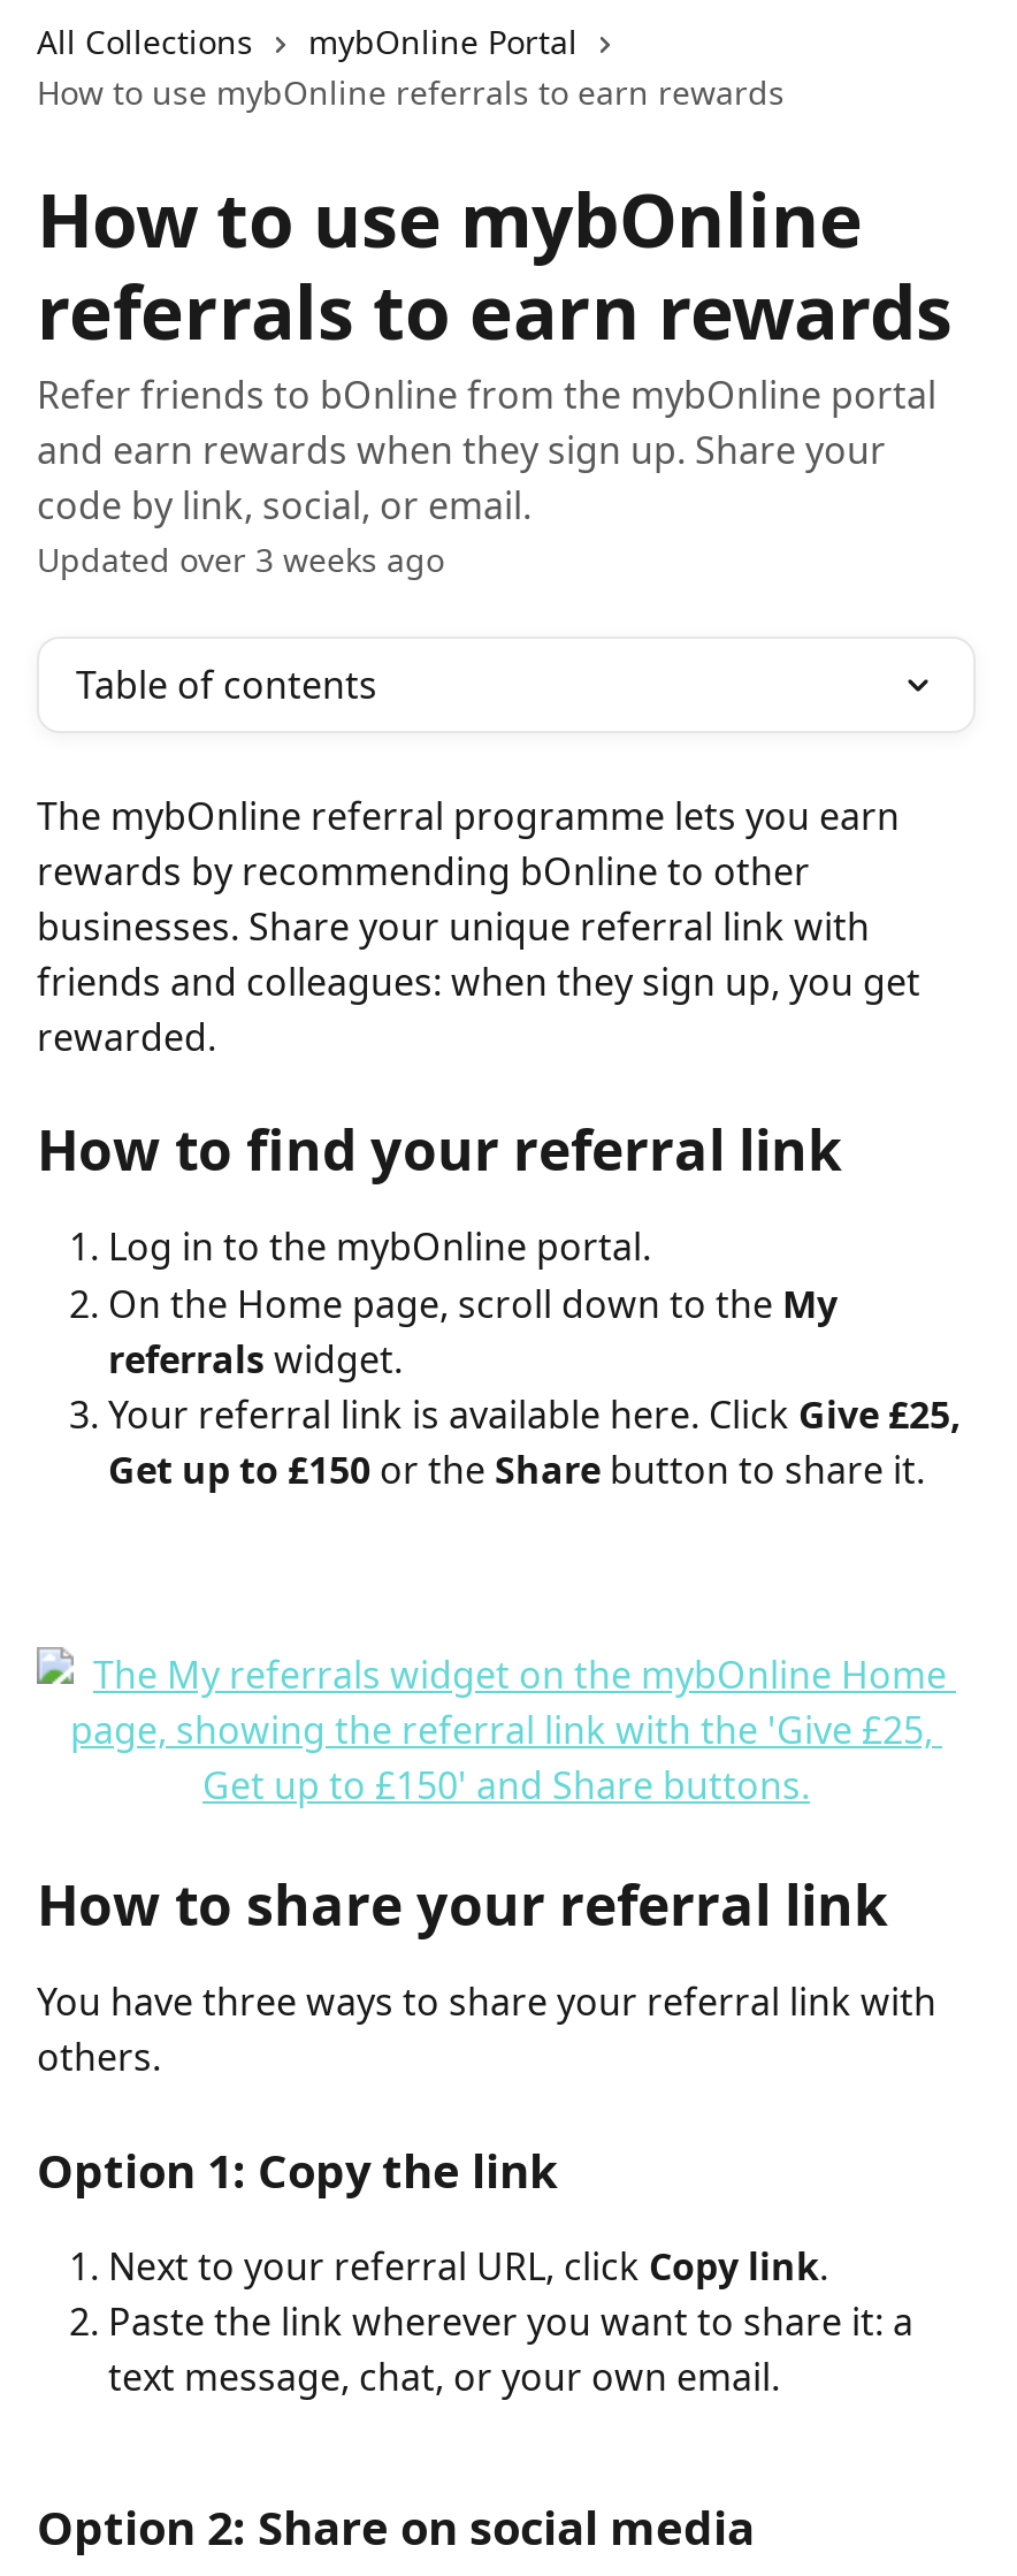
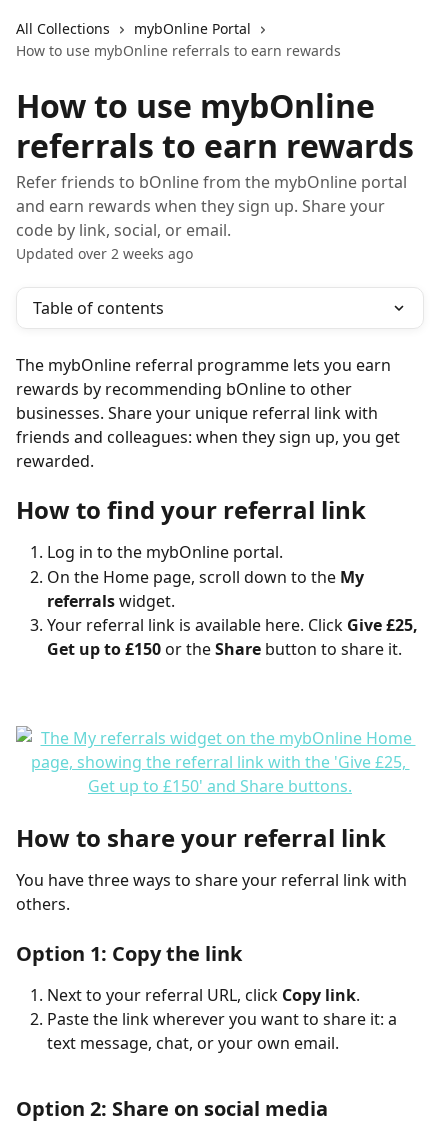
[37,538,444,581] Updated over 3 weeks ago -> [16,244,193,263] Updated over 2 weeks ago

